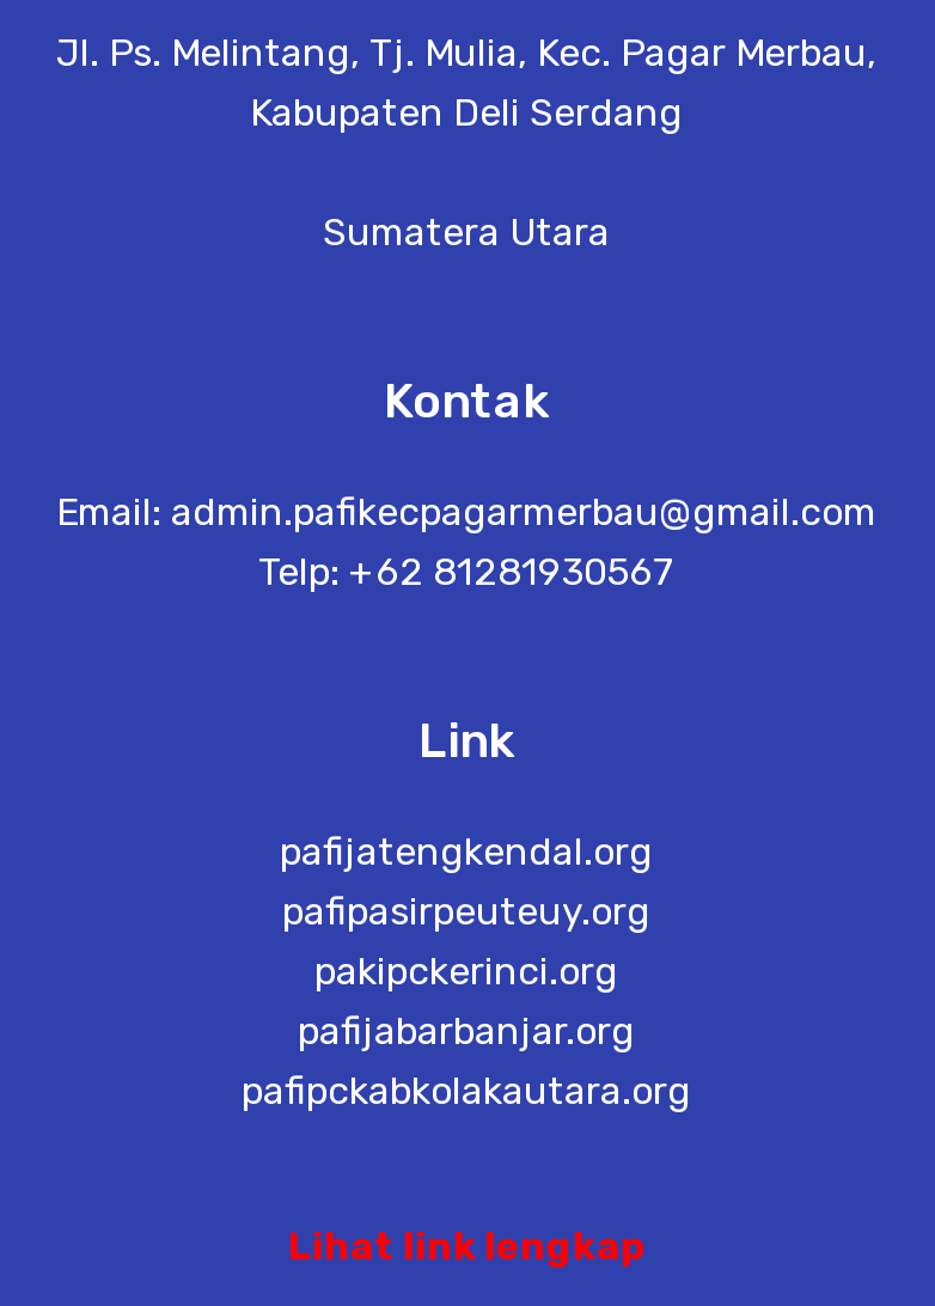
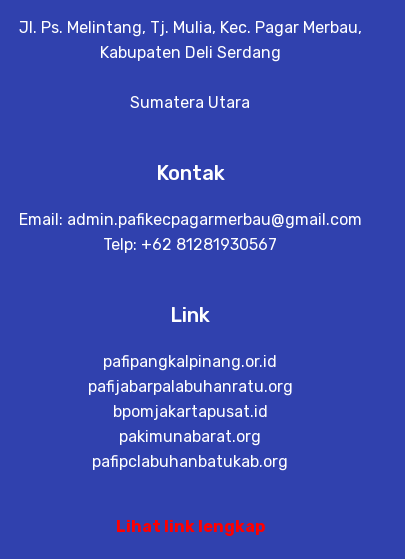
[242,829,691,1113] pafijatengkendal.org | pafipasirpeuteuy.org | pakipckerinci.org | pafijabarbanjar.org | pafipckabkolakautara.org -> [87,352,292,471] pafipangkalpinang.or.id | pafijabarpalabuhanratu.org | bpomjakartapusat.id | pakimunabarat.org | pafipclabuhanbatukab.org

